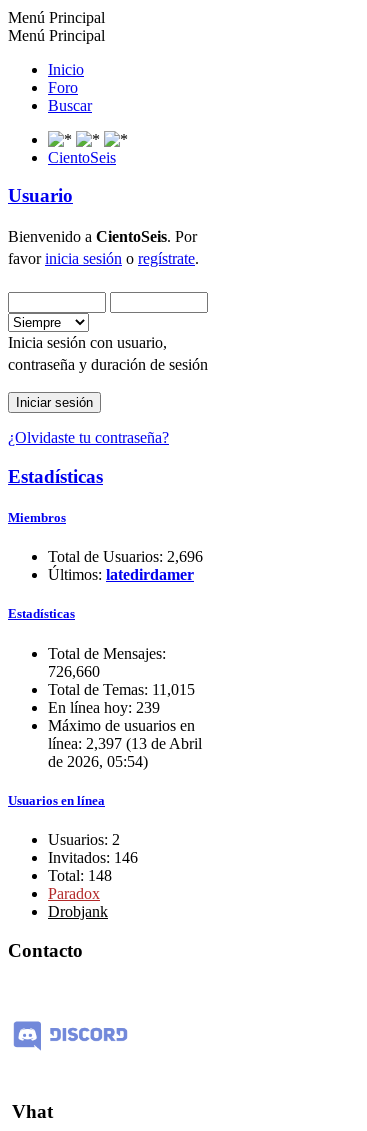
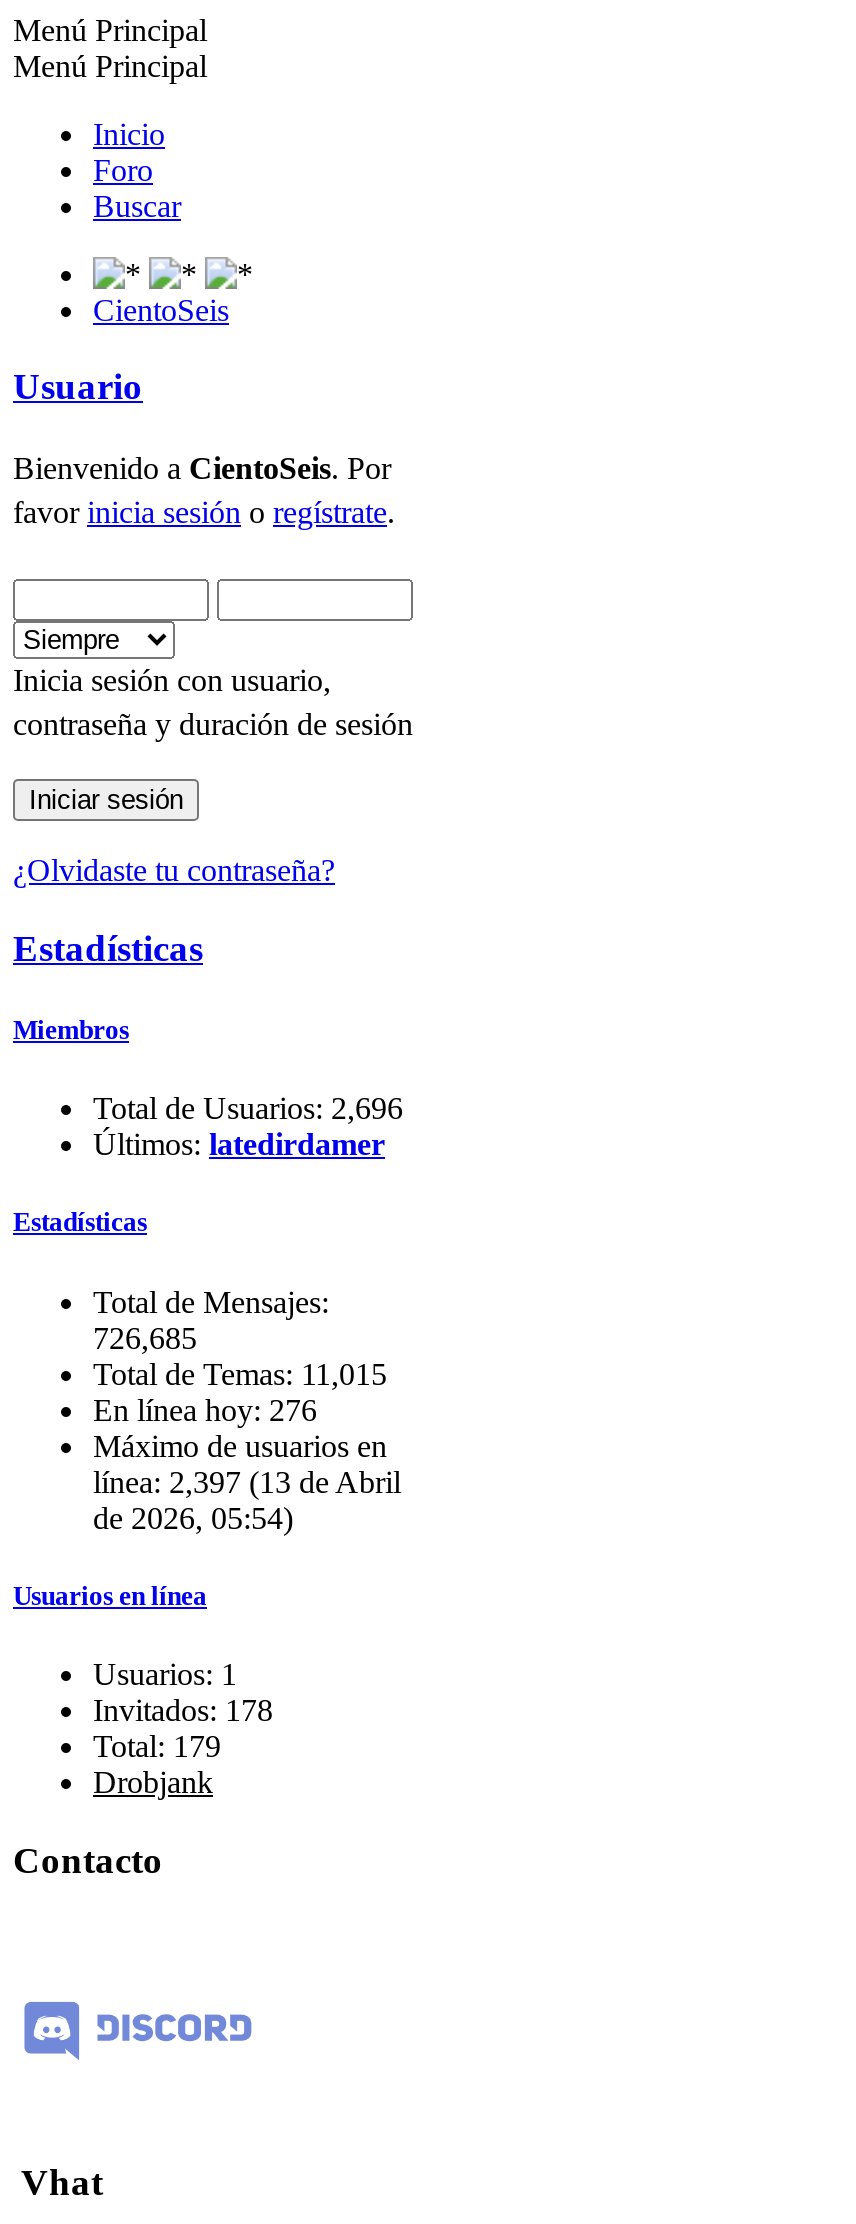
[48,662,100,679] 726,660 -> [93,1320,197,1354] 726,685
[48,698,160,715] En línea hoy: 239 -> [93,1392,317,1426] En línea hoy: 276
[48,831,138,902] Usuarios: 2 | Invitados: 146 | Total: 148 | Paradox -> [93,1657,273,1763] Usuarios: 1 | Invitados: 178 | Total: 179

